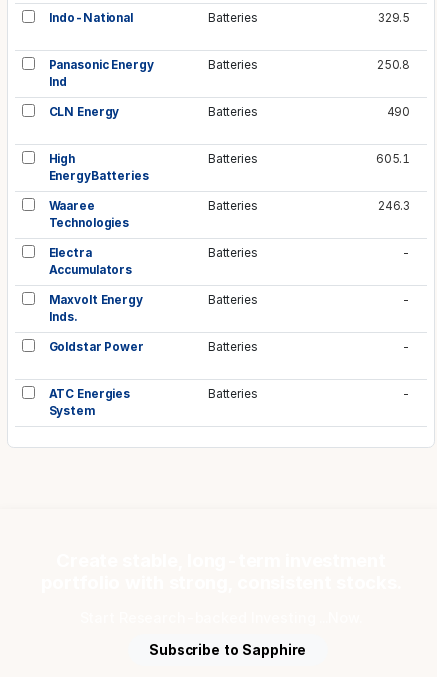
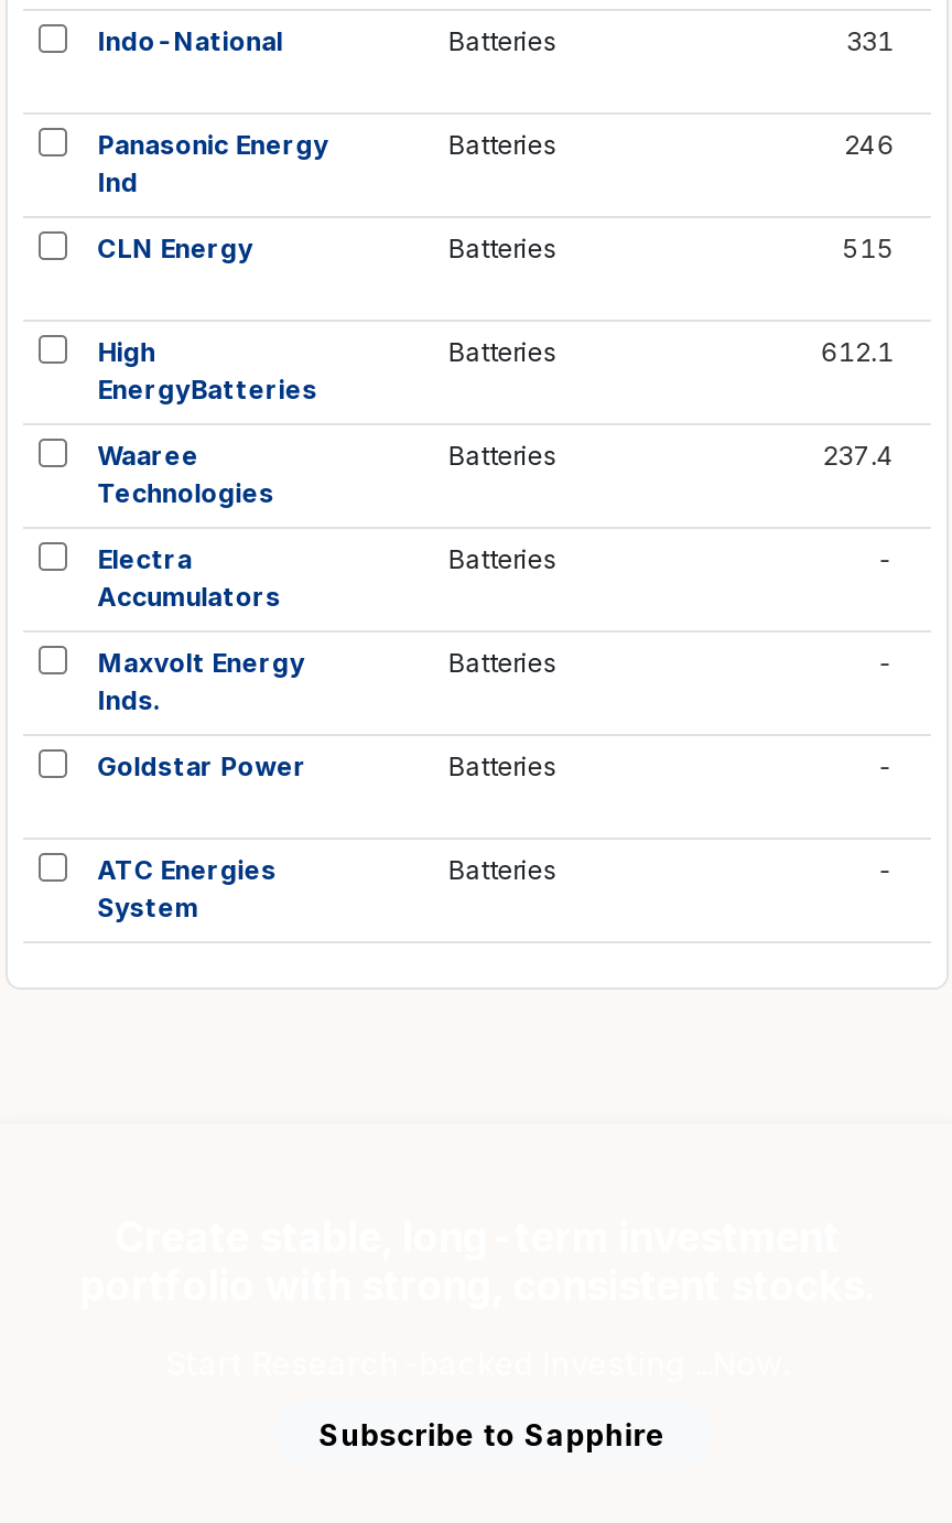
[378,11,410,25] 329.5 -> [846,26,894,57] 331
[377,58,410,72] 250.8 -> [844,130,894,161] 246
[386,105,410,119] 490 -> [842,234,894,264] 515
[376,152,410,166] 605.1 -> [820,337,894,368] 612.1
[378,199,410,213] 246.3 -> [823,441,894,472] 237.4

